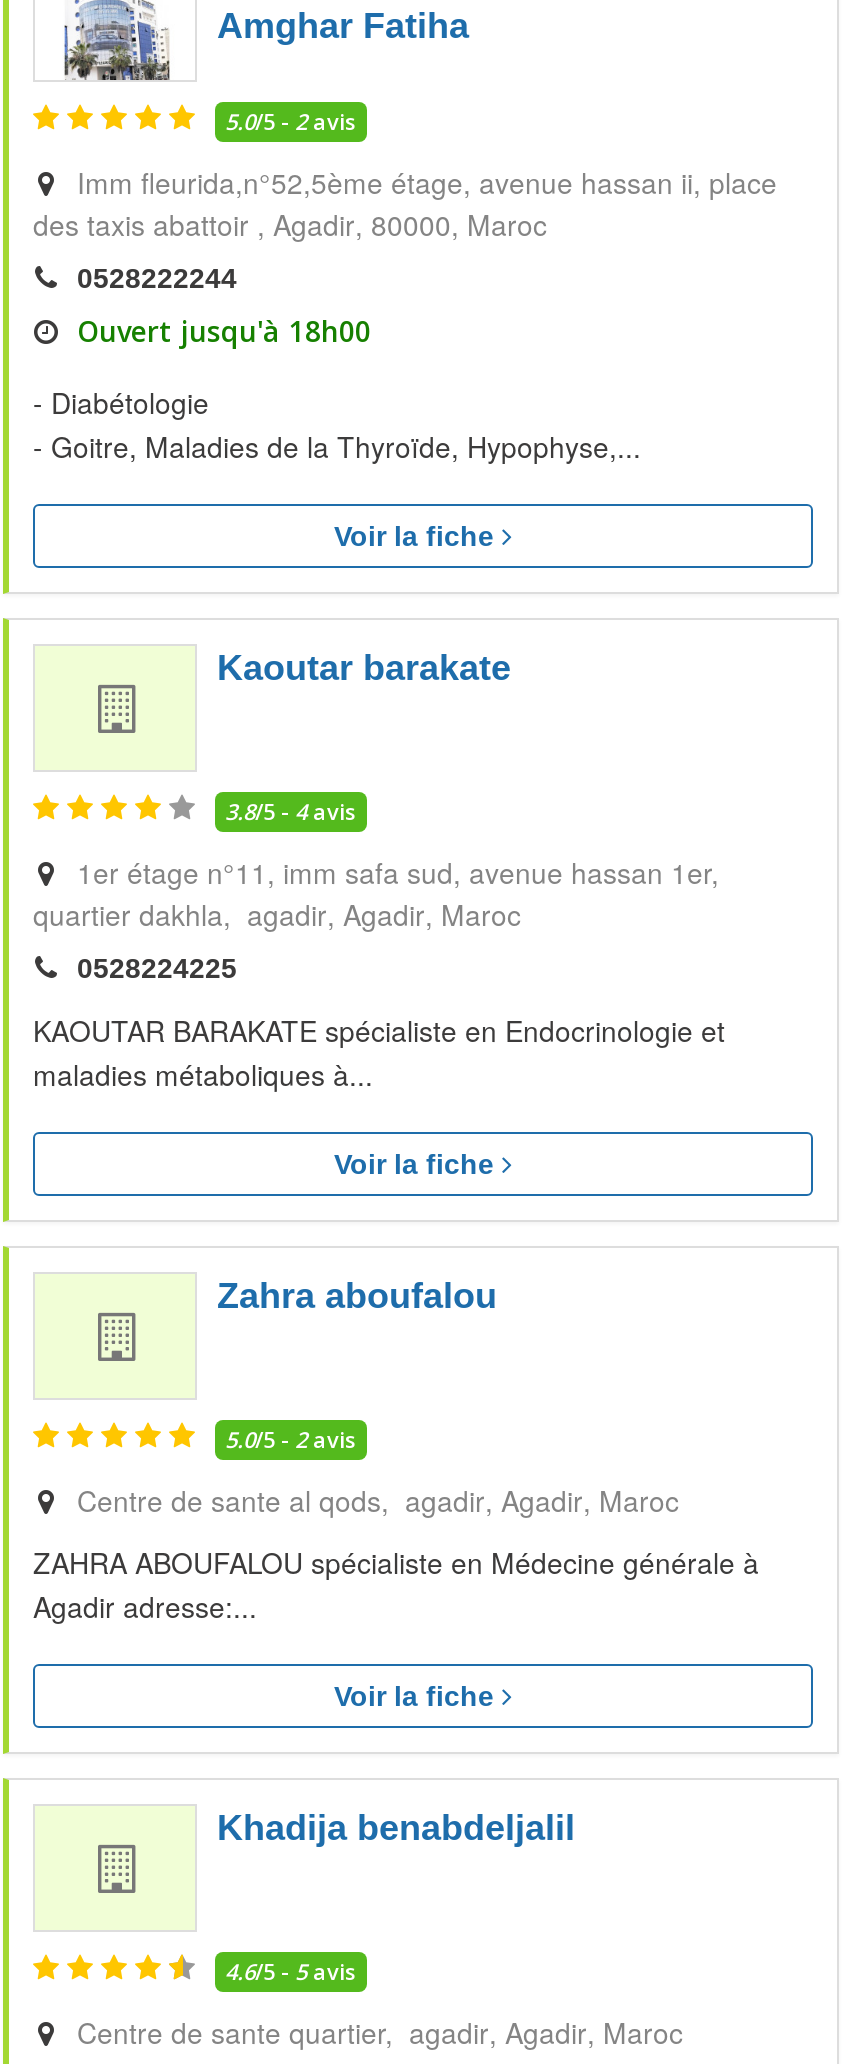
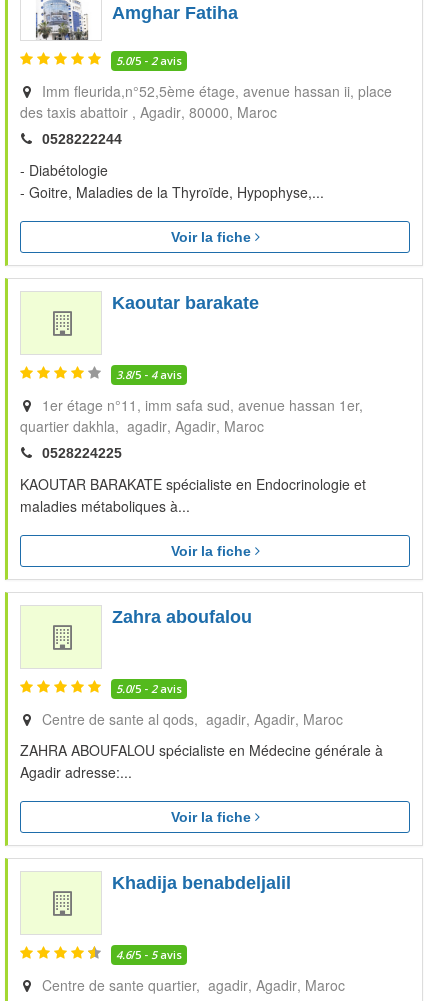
[69,312,371,350] Ouvert jusqu'à 18h00 -> none

